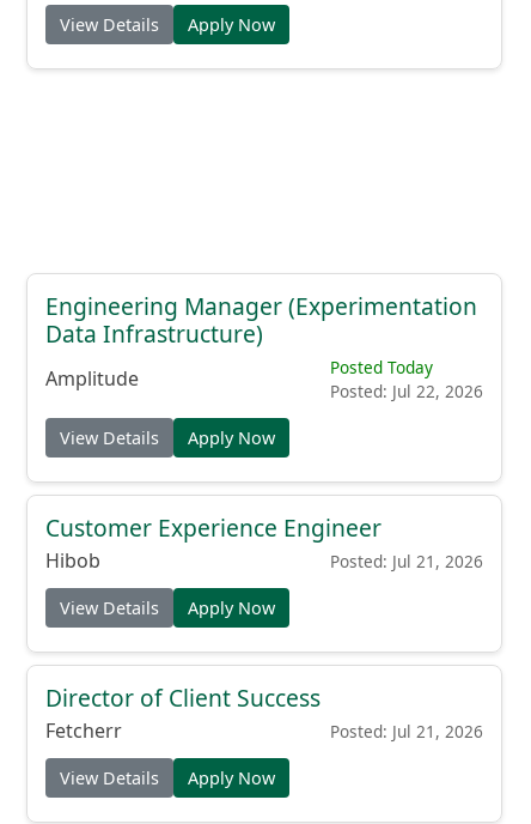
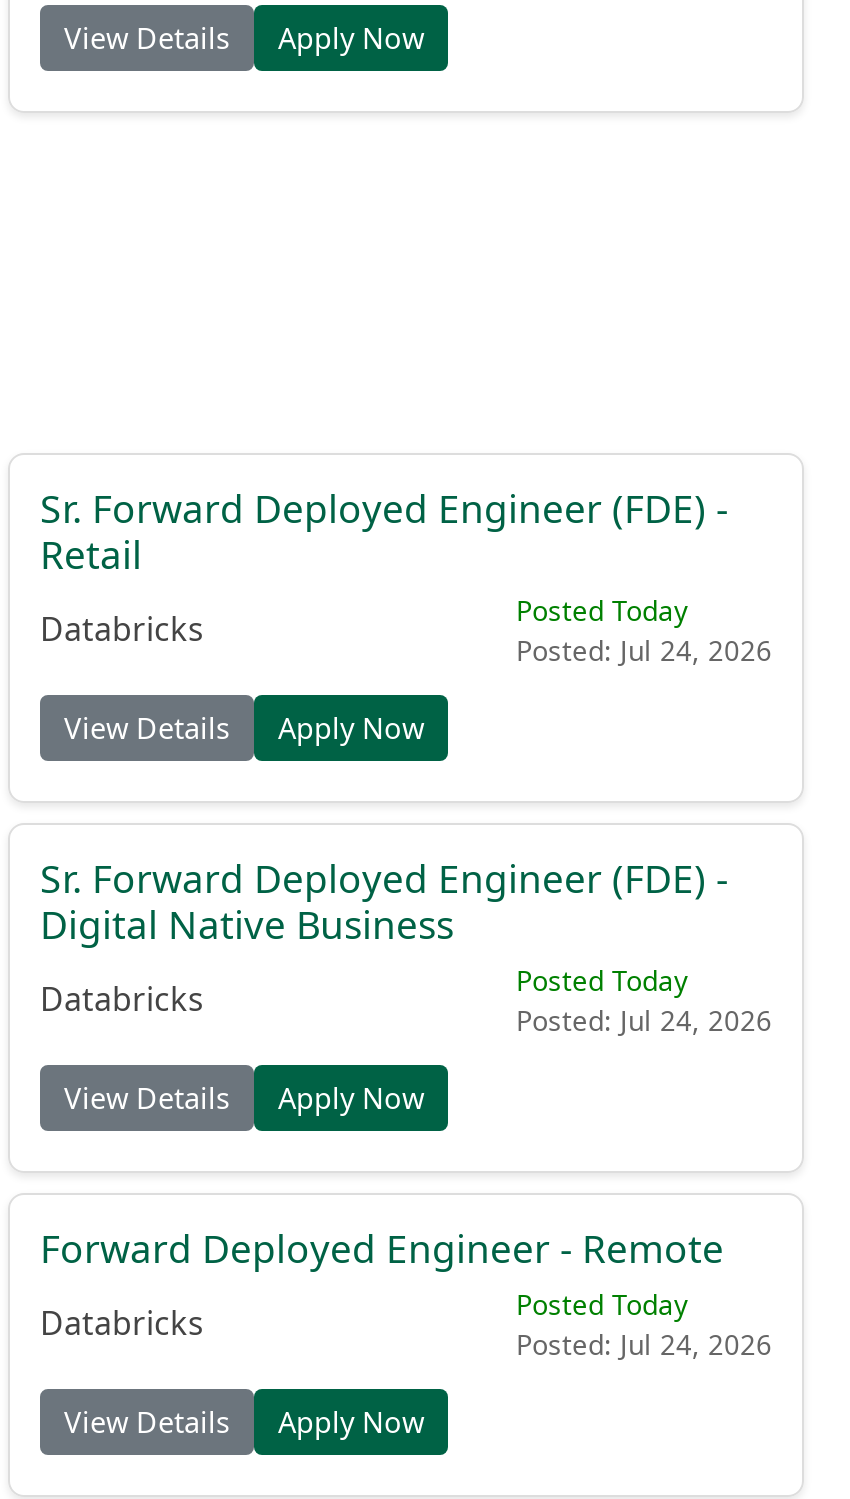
[45,290,477,350] Engineering Manager (Experimentation | Data Infrastructure) -> [40,481,728,581] Sr. Forward Deployed Engineer (FDE) - | Retail
[45,365,139,391] Amplitude -> [40,606,204,650] Databricks
[330,380,483,402] Posted: Jul 22, 2026 -> [516,631,772,669] Posted: Jul 24, 2026
[45,511,483,573] Customer Experience Engineer | Hibob | Posted: Jul 21, 2026 -> [40,851,772,1039] Sr. Forward Deployed Engineer (FDE) - | Digital Native Business | Databricks | Posted Today | Posted: Jul 24, 2026
[45,681,483,743] Director of Client Success | Fetcherr | Posted: Jul 21, 2026 -> [40,1221,772,1363] Forward Deployed Engineer - Remote | Databricks | Posted Today | Posted: Jul 24, 2026

